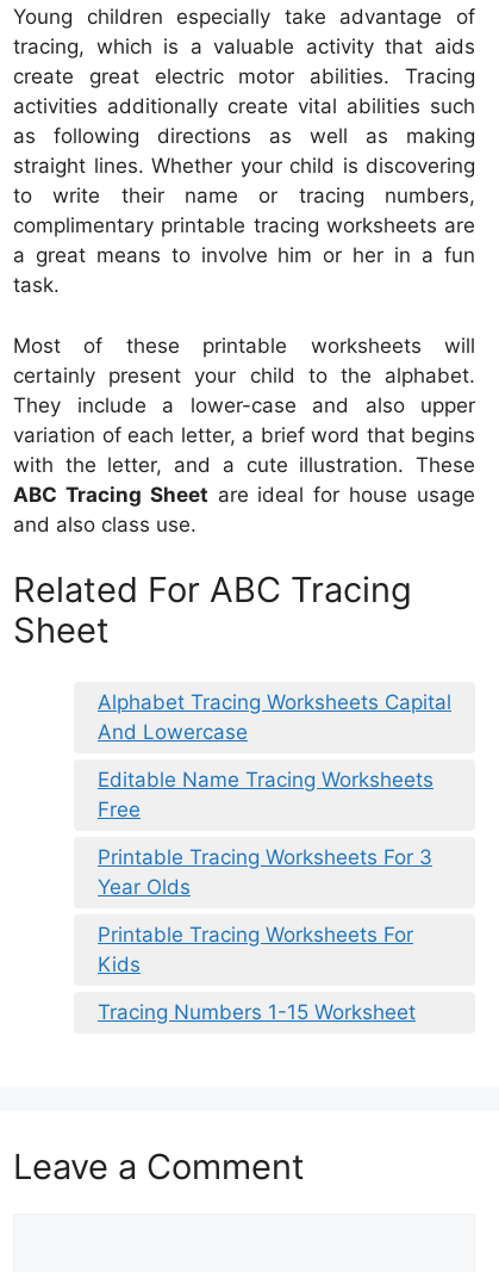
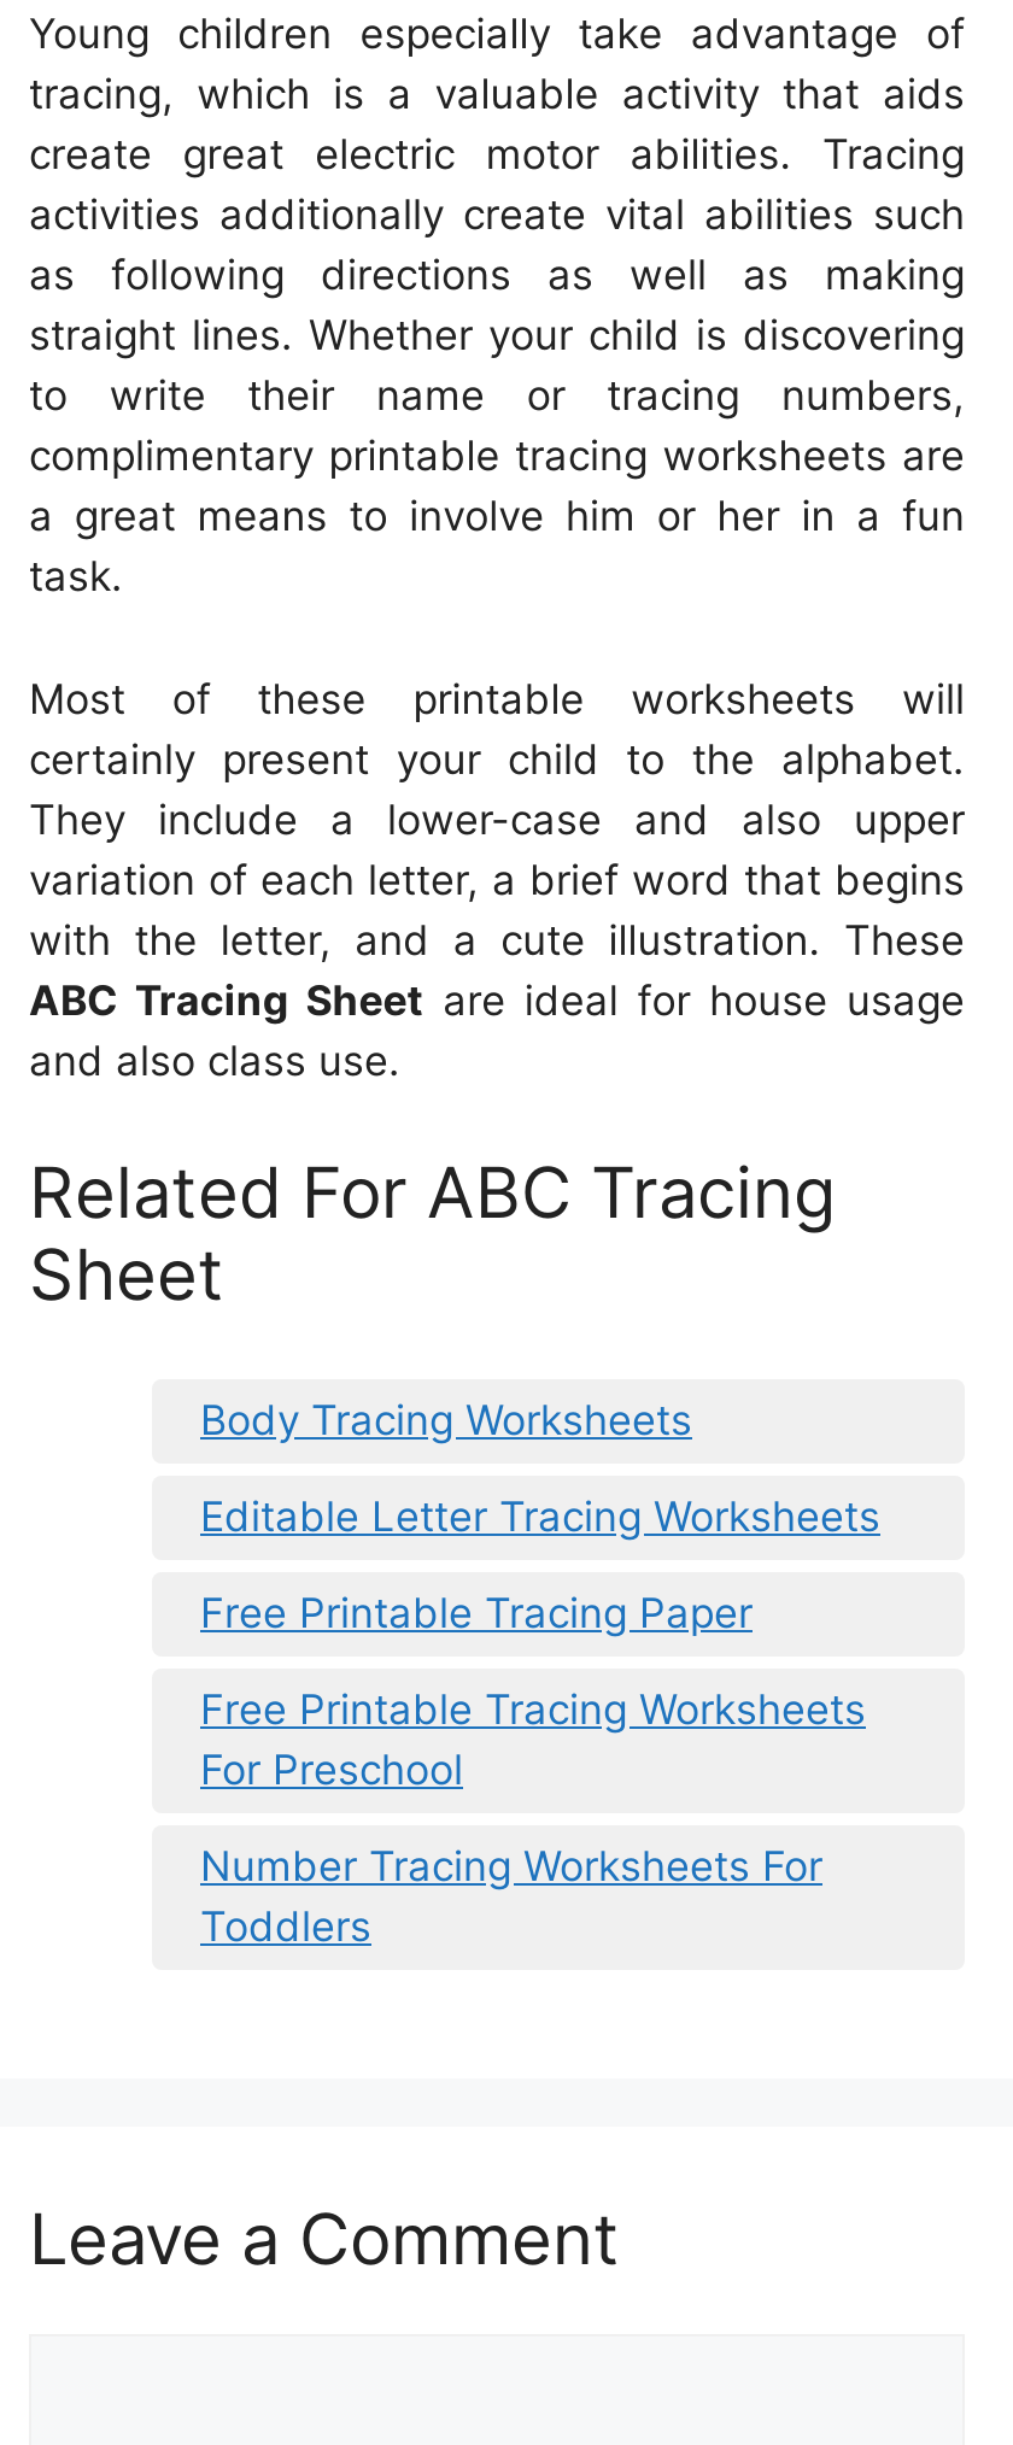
[98,690,451,743] Alphabet Tracing Worksheets Capital | And Lowercase -> [200,1395,692,1443] Body Tracing Worksheets
[98,767,433,821] Editable Name Tracing Worksheets | Free -> [200,1492,880,1540] Editable Letter Tracing Worksheets
[98,845,432,898] Printable Tracing Worksheets For 3 | Year Olds -> [200,1588,753,1636] Free Printable Tracing Paper
[98,922,413,976] Printable Tracing Worksheets For | Kids -> [200,1684,866,1793] Free Printable Tracing Worksheets | For Preschool
[98,1000,416,1024] Tracing Numbers 1-15 Worksheet -> [200,1841,822,1950] Number Tracing Worksheets For | Toddlers

